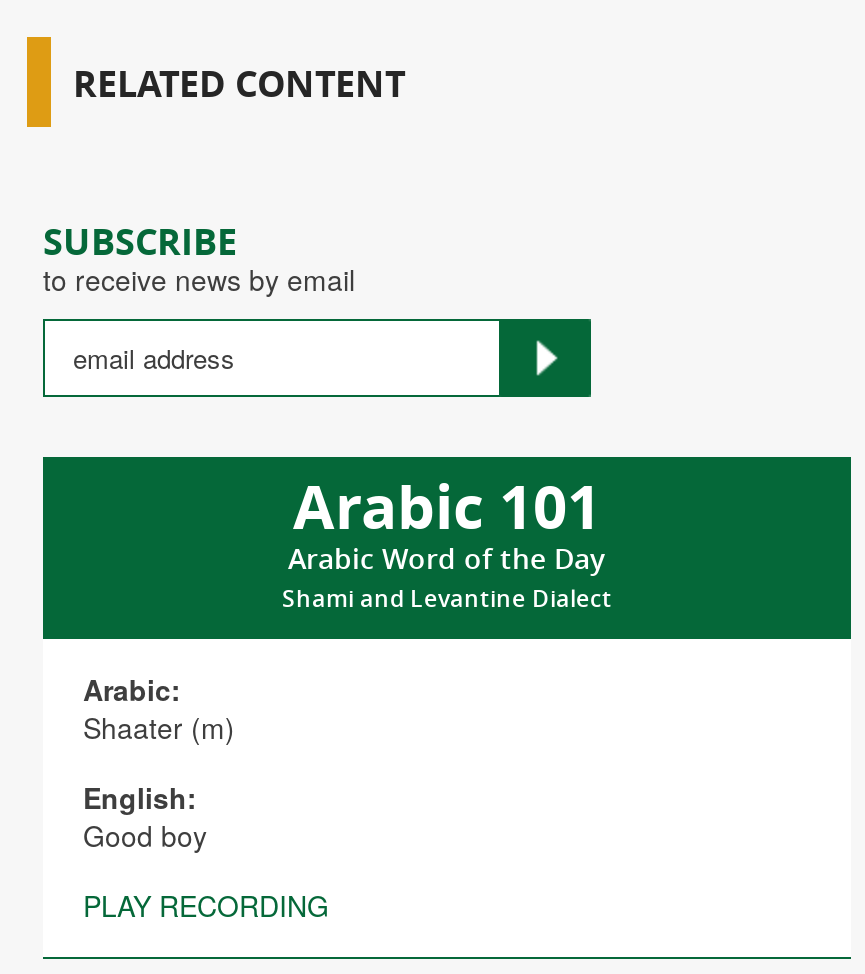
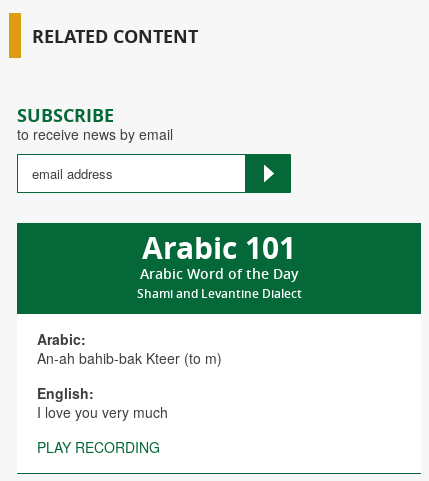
[83,708,235,748] Shaater (m) -> [37,348,222,368] An-ah bahib-bak Kteer (to m)
[83,816,207,856] Good boy -> [37,402,168,422] I love you very much

